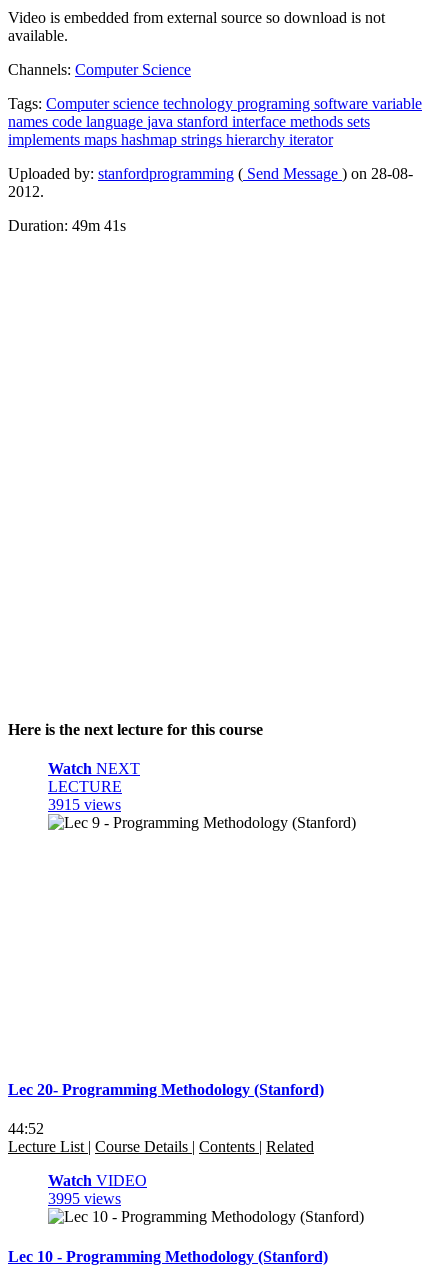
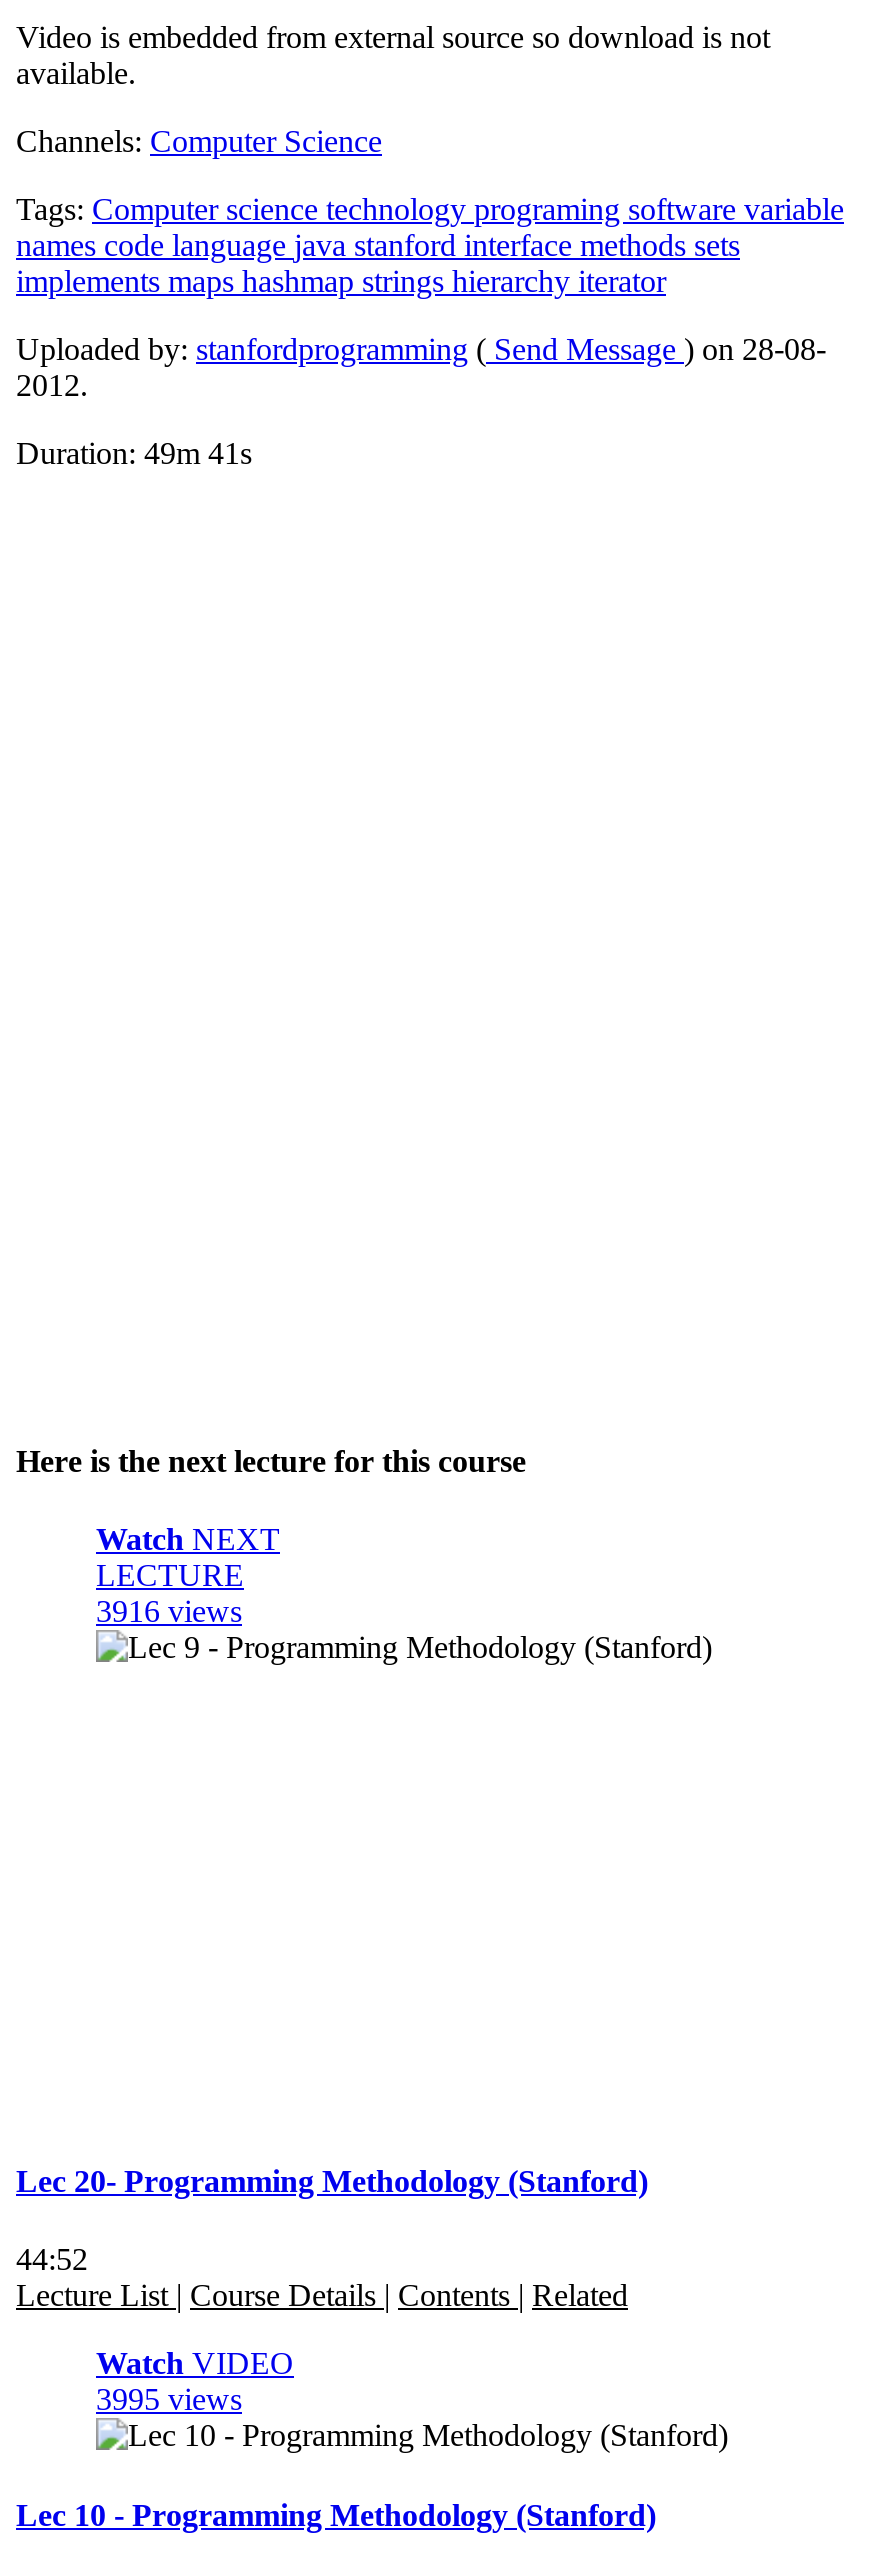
[48,796,121,813] 3915 views -> [96,1594,242,1628] 3916 views

